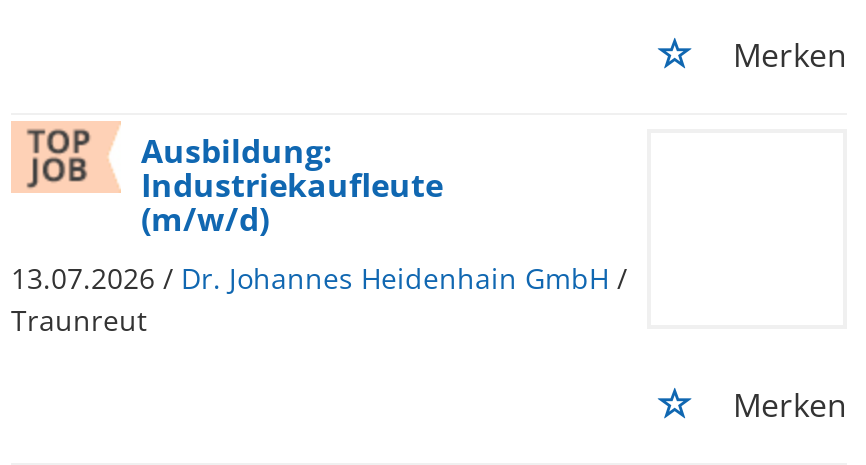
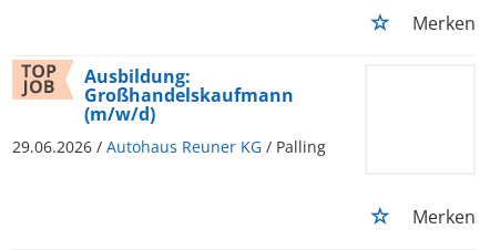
[141,163,443,207] Industriekaufleute -> [84,83,294,107] Großhandelskaufmann
[11,259,627,339] 13.07.2026 / Dr. Johannes Heidenhain GmbH / | Traunreut -> [12,136,326,157] 29.06.2026 / Autohaus Reuner KG / Palling

